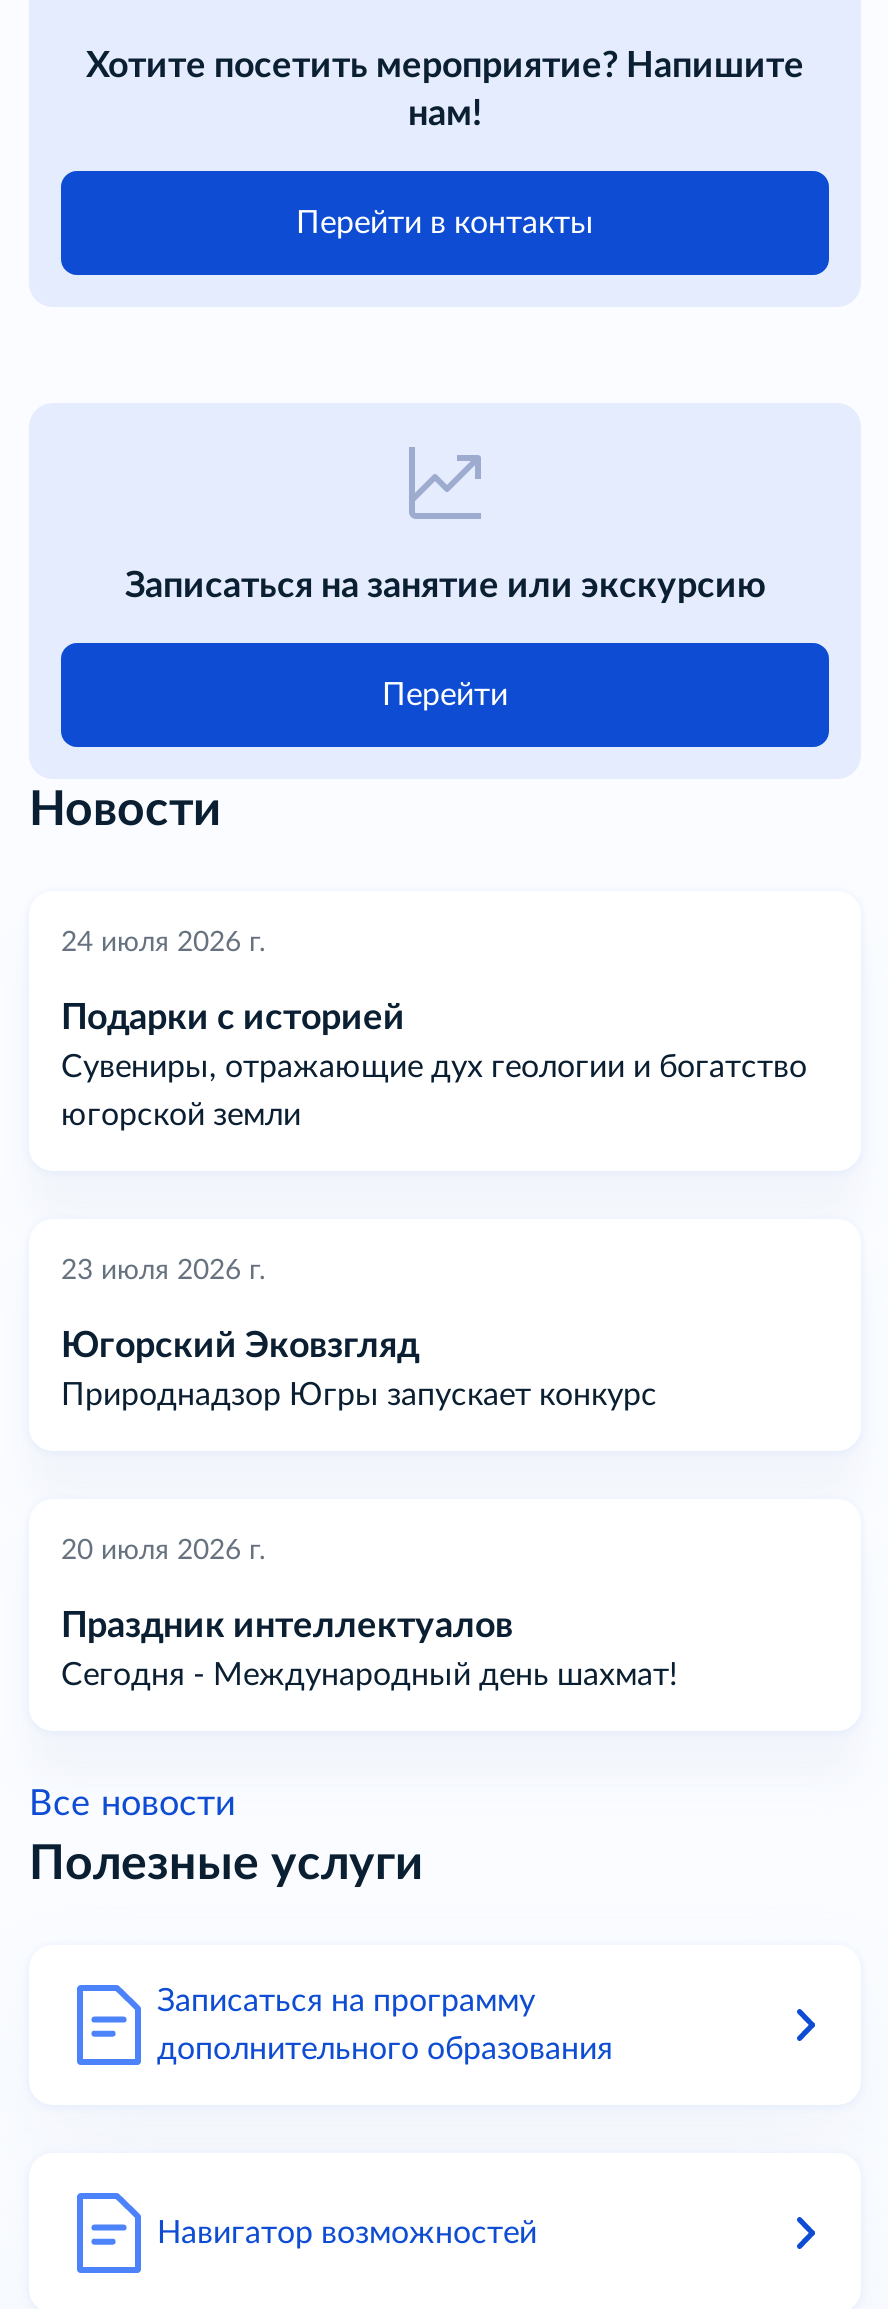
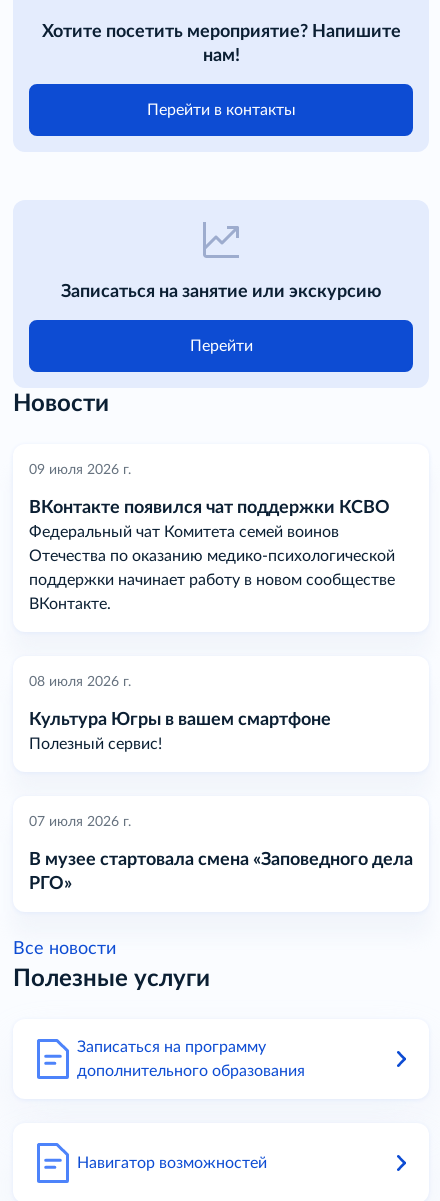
[61,928,807,1130] 24 июля 2026 г. | Подарки с историей | Сувениры, отражающие дух геологии и богатство | югорской земли -> [29,463,395,612] 09 июля 2026 г. | ВКонтакте появился чат поддержки КСВО | Федеральный чат Комитета семей воинов | Отечества по оказанию медико-психологической | поддержки начинает работу в новом сообществе | ВКонтакте.
[61,1256,657,1410] 23 июля 2026 г. | Югорский Эковзгляд | Природнадзор Югры запускает конкурс -> [29,675,331,752] 08 июля 2026 г. | Культура Югры в вашем смартфоне | Полезный сервис!
[61,1536,677,1690] 20 июля 2026 г. | Праздник интеллектуалов | Сегодня - Международный день шахмат! -> [29,815,413,893] 07 июля 2026 г. | В музее стартовала смена «Заповедного дела | РГО»

